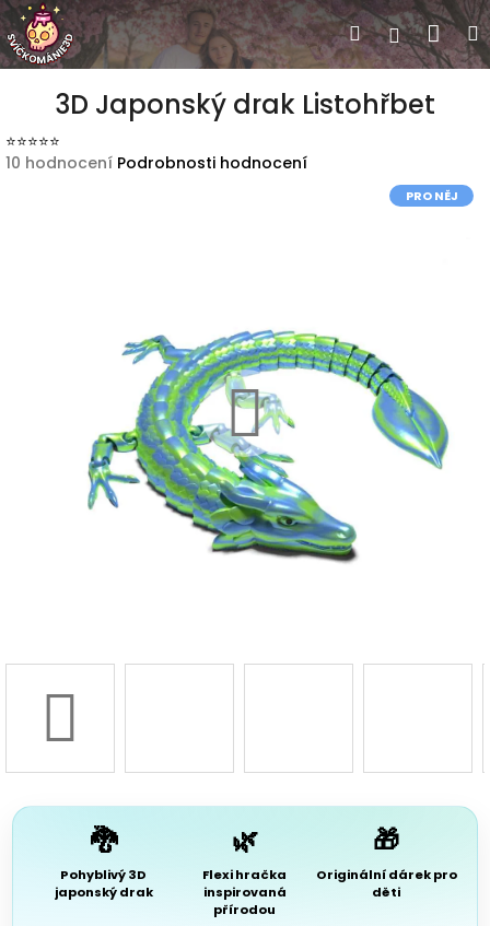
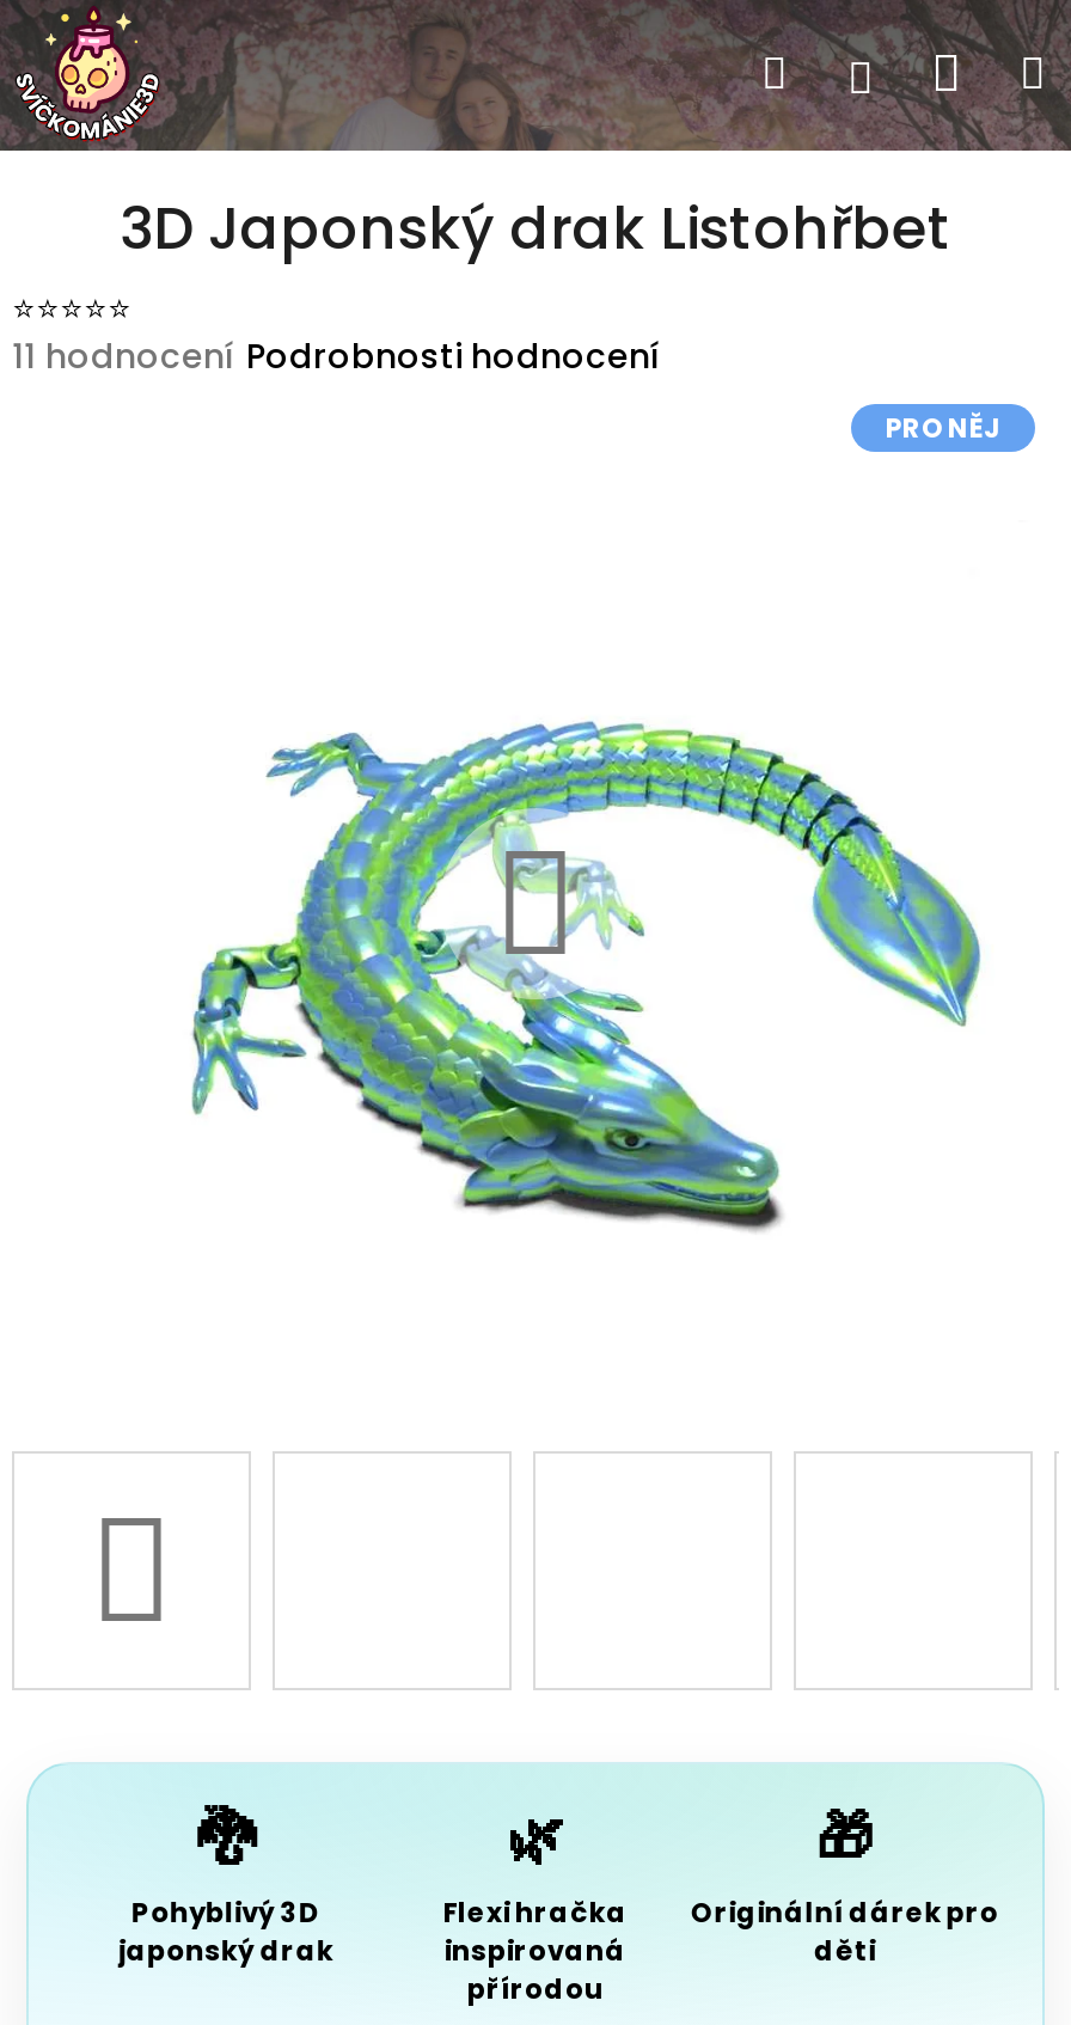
[5,152,307,174] 10 hodnocení Podrobnosti hodnocení -> [12,332,662,380] 11 hodnocení Podrobnosti hodnocení

